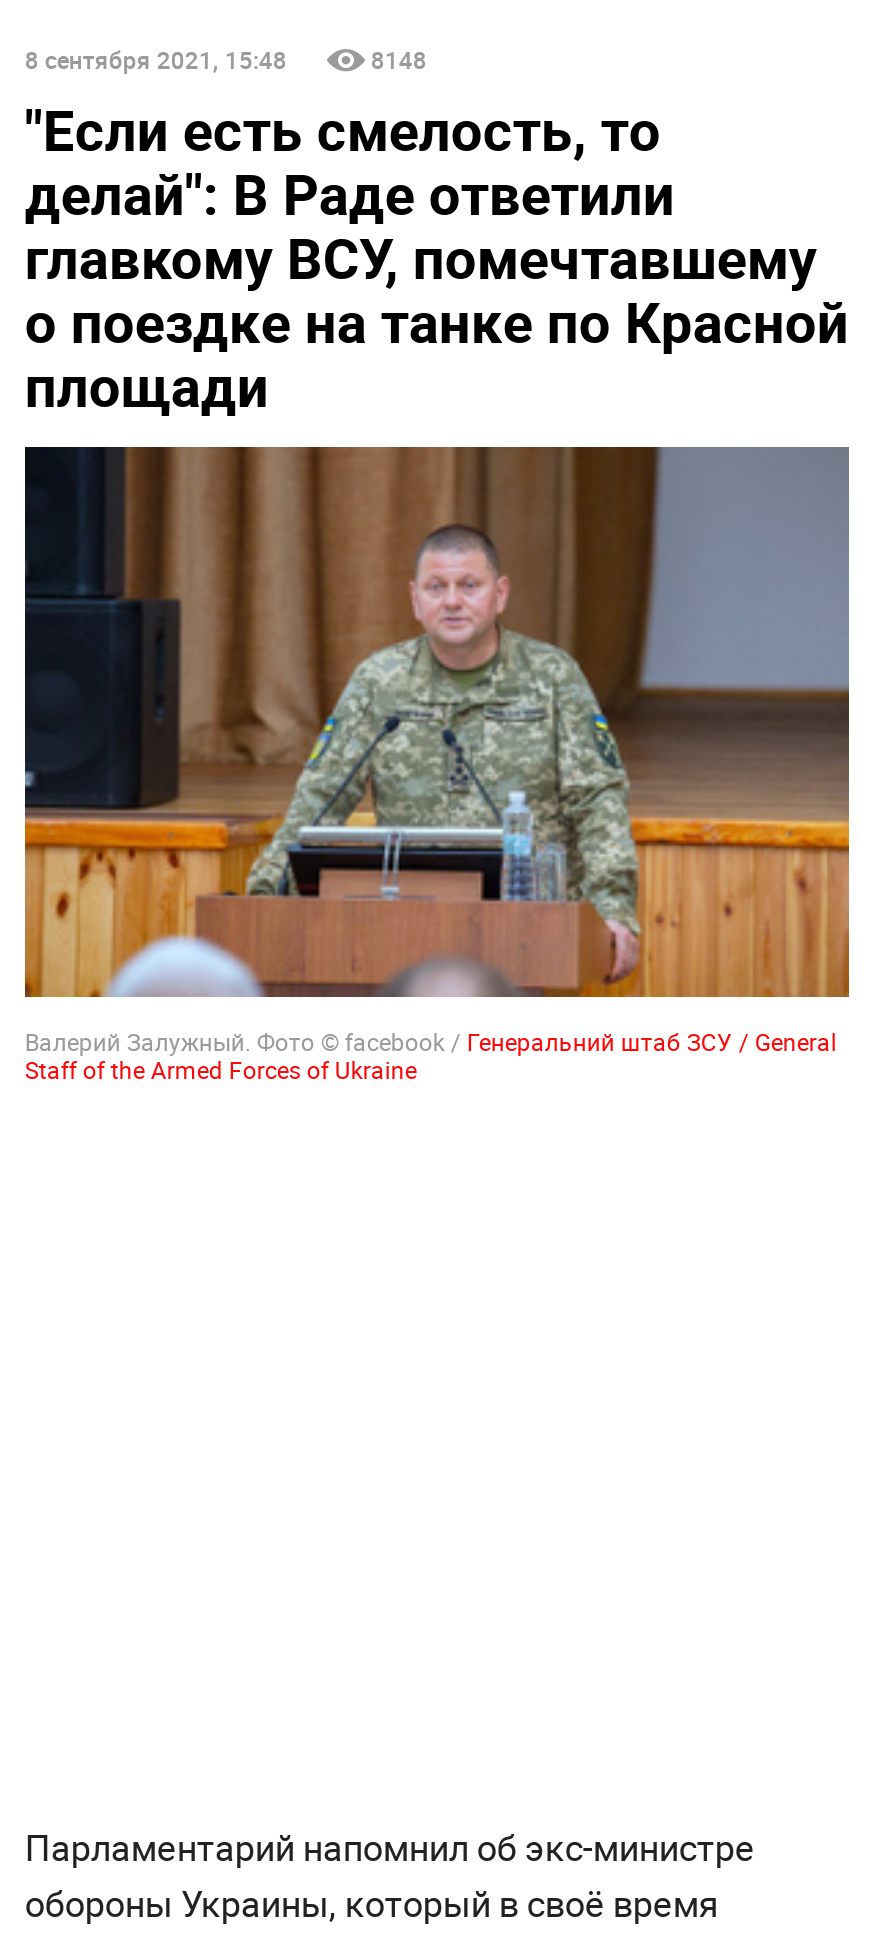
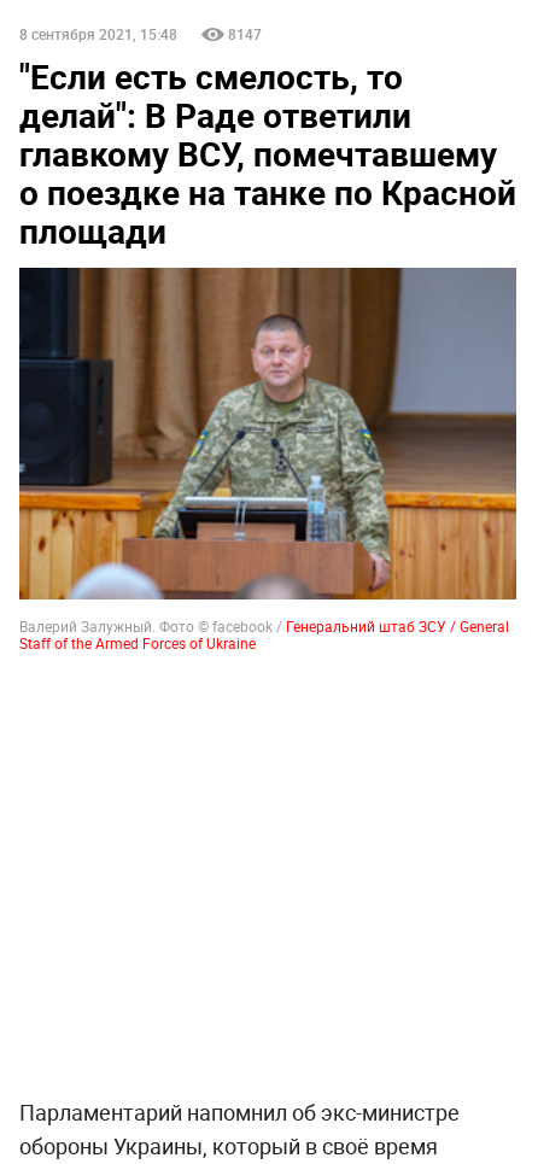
[371,43,427,75] 8148 -> [228,24,262,43] 8147

